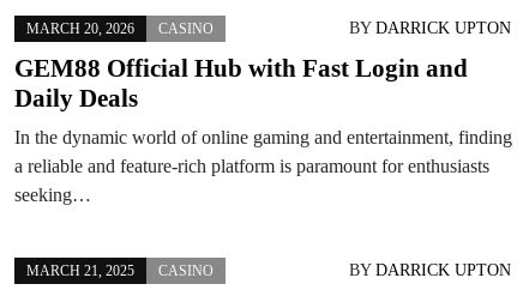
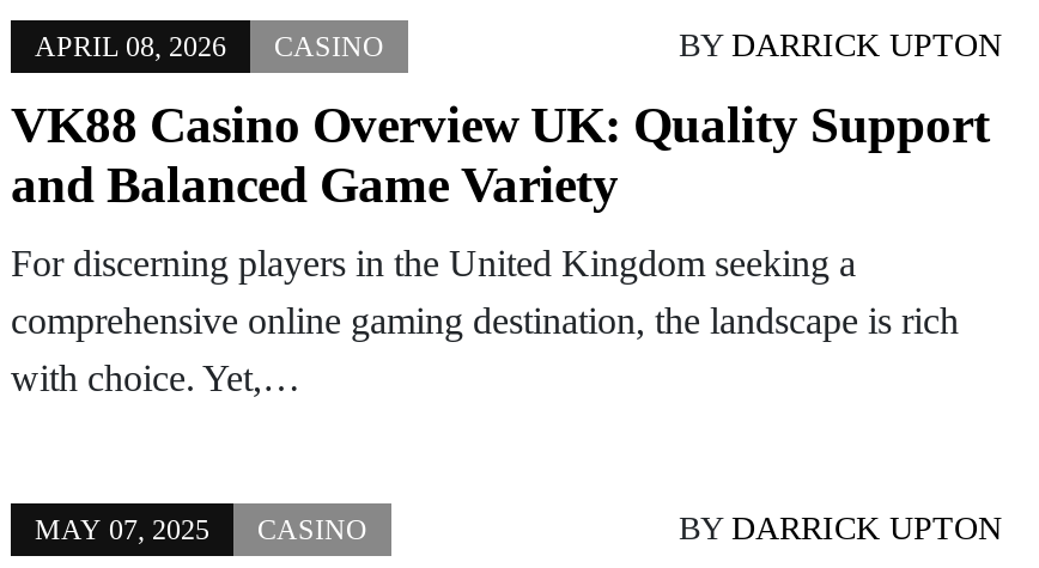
[26,20,214,37] MARCH 20, 2026 CASINO -> [35,29,384,62] APRIL 08, 2026 CASINO
[14,53,468,112] GEM88 Official Hub with Fast Login and | Daily Deals -> [11,96,990,213] VK88 Casino Overview UK: Quality Support | and Balanced Game Variety
[14,126,512,204] In the dynamic world of online gaming and entertainment, finding | a reliable and feature-rich platform is paramount for enthusiasts | seeking… -> [11,242,959,397] For discerning players in the United Kingdom seeking a | comprehensive online gaming destination, the landscape is rich | with choice. Yet,…
[26,262,214,279] MARCH 21, 2025 CASINO -> [35,512,367,545] MAY 07, 2025 CASINO

